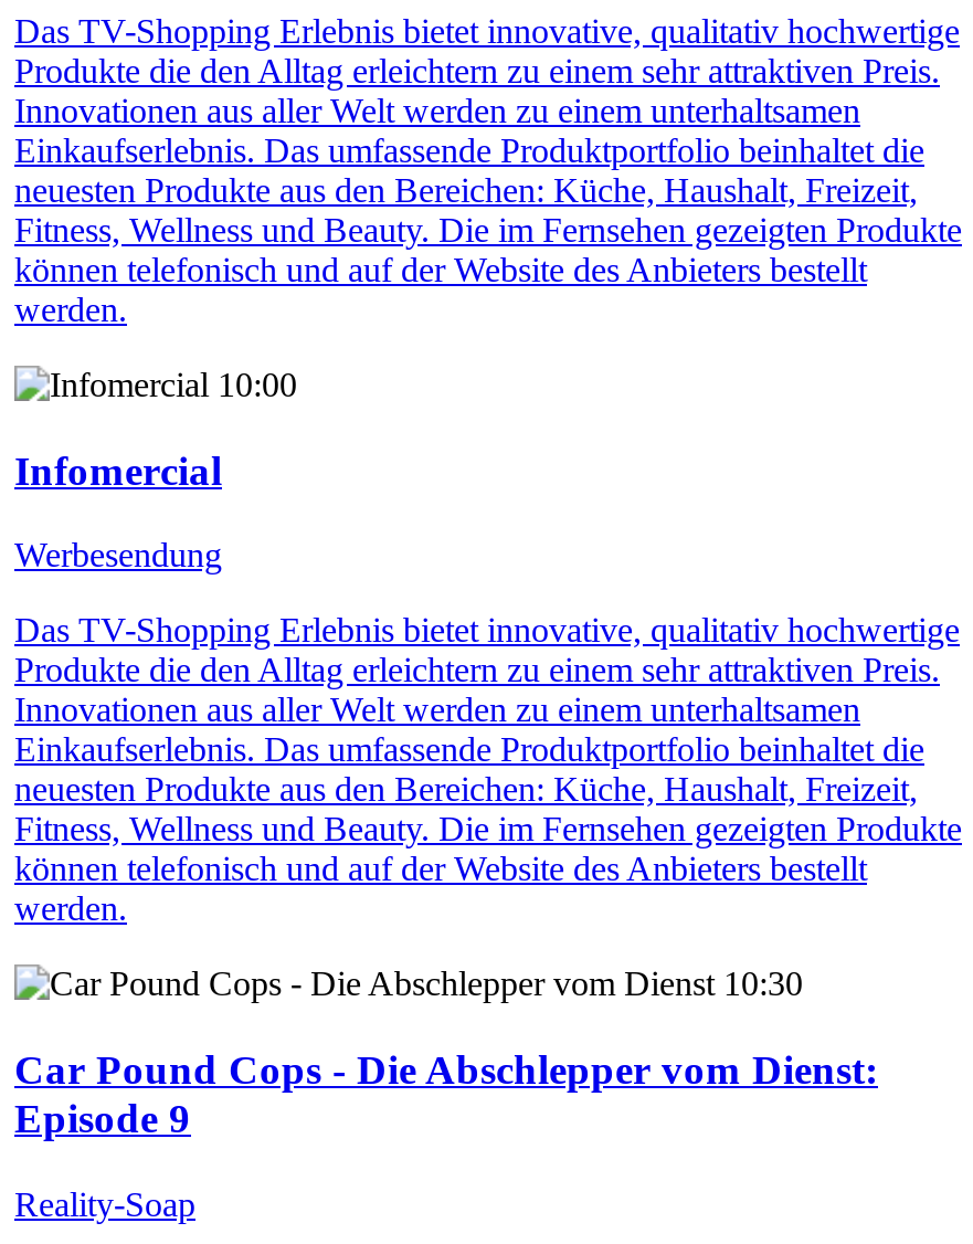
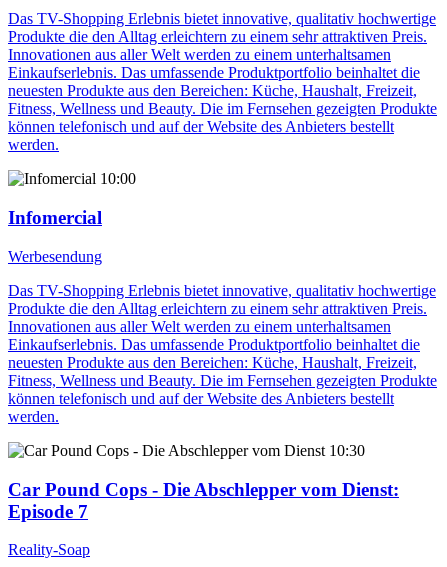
[14,1095,191,1141] Episode 9 -> [8,500,88,521] Episode 7

